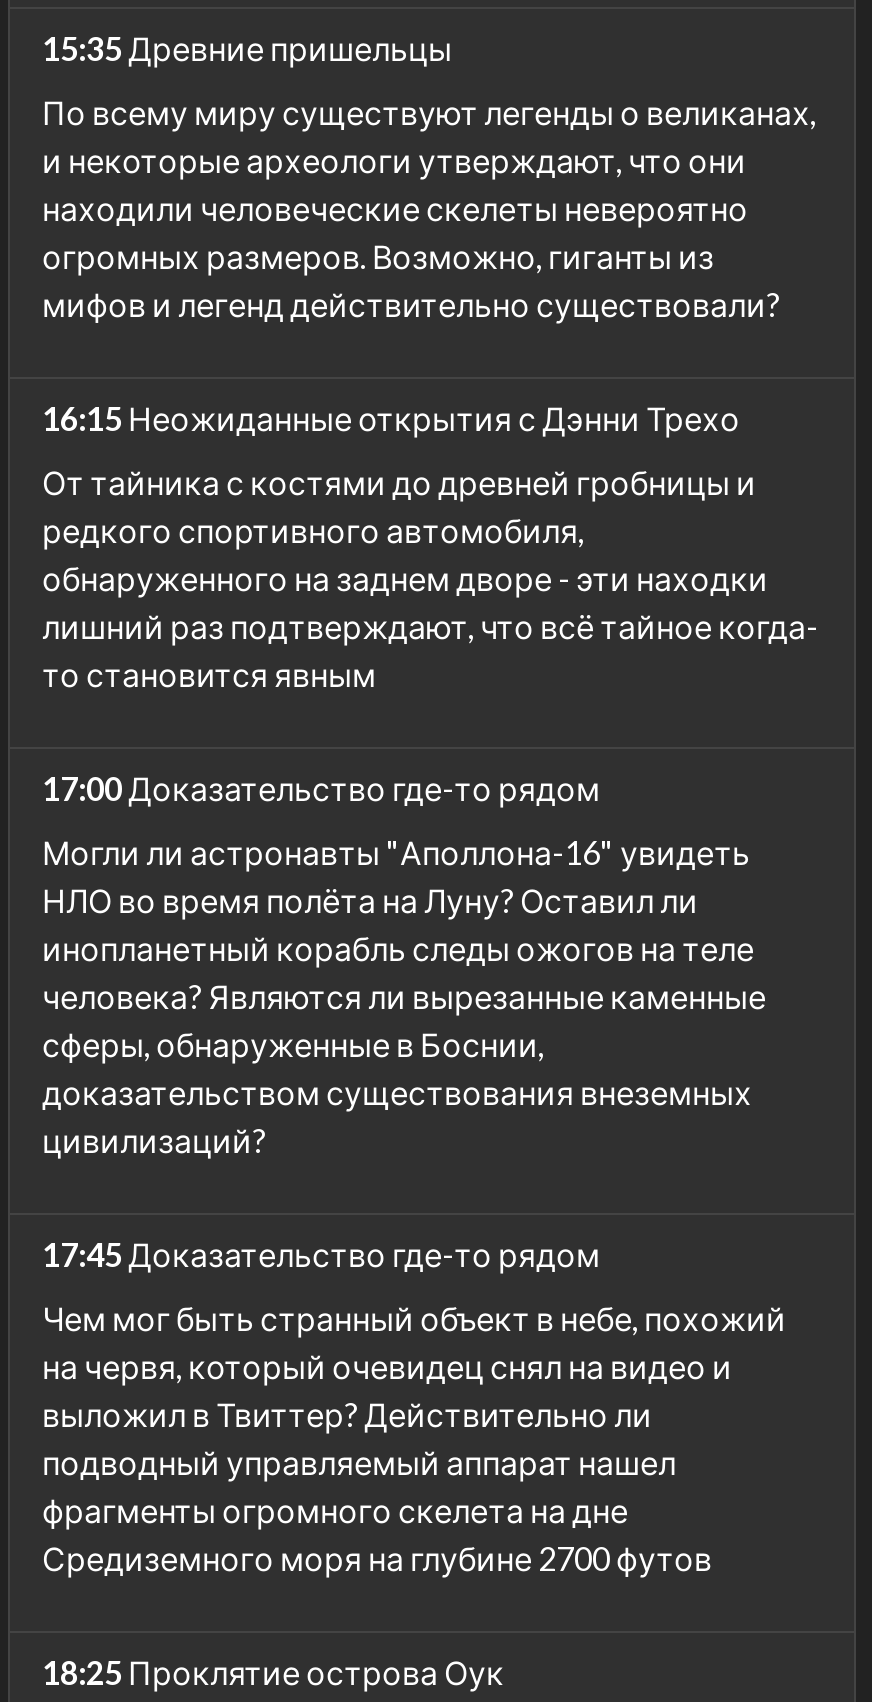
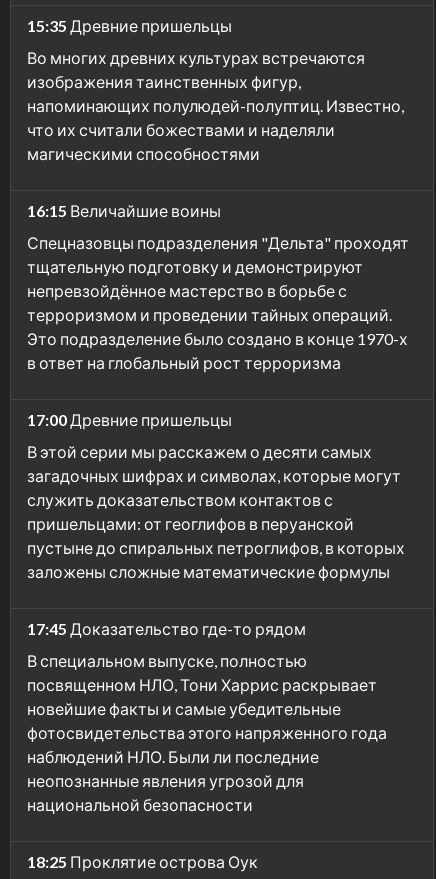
[42,93,816,323] По всему миру существуют легенды о великанах, | и некоторые археологи утверждают, что они | находили человеческие скелеты невероятно | огромных размеров. Возможно, гиганты из | мифов и легенд действительно существовали? -> [27,48,404,163] Во многих древних культурах встречаются | изображения таинственных фигур, | напоминающих полулюдей-полуптиц. Известно, | что их считали божествами и наделяли | магическими способностями
[42,399,740,437] 16:15 Неожиданные открытия с Дэнни Трехо -> [27,201,221,220] 16:15 Величайшие воины
[42,463,818,693] От тайника с костями до древней гробницы и | редкого спортивного автомобиля, | обнаруженного на заднем дворе - эти находки | лишний раз подтверждают, что всё тайное когда- | то становится явным -> [27,233,409,372] Спецназовцы подразделения "Дельта" проходят | тщательную подготовку и демонстрируют | непревзойдённое мастерство в борьбе с | терроризмом и проведении тайных операций. | Это подразделение было создано в конце 1970-х | в ответ на глобальный рост терроризма
[42,769,600,807] 17:00 Доказательство где-то рядом -> [27,410,232,429] 17:00 Древние пришельцы
[42,833,766,1159] Могли ли астронавты "Аполлона-16" увидеть | НЛО во время полёта на Луну? Оставил ли | инопланетный корабль следы ожогов на теле | человека? Являются ли вырезанные каменные | сферы, обнаруженные в Боснии, | доказательством существования внеземных | цивилизаций? -> [27,442,405,581] В этой серии мы расскажем о десяти самых | загадочных шифрах и символах, которые могут | служить доказательством контактов с | пришельцами: от геоглифов в перуанской | пустыне до спиральных петроглифов, в которых | заложены сложные математические формулы
[42,1299,786,1577] Чем мог быть странный объект в небе, похожий | на червя, который очевидец снял на видео и | выложил в Твиттер? Действительно ли | подводный управляемый аппарат нашел | фрагменты огромного скелета на дне | Средиземного моря на глубине 2700 футов -> [27,651,387,814] В специальном выпуске, полностью | посвященном НЛО, Тони Харрис раскрывает | новейшие факты и самые убедительные | фотосвидетельства этого напряженного года | наблюдений НЛО. Были ли последние | неопознанные явления угрозой для | национальной безопасности

